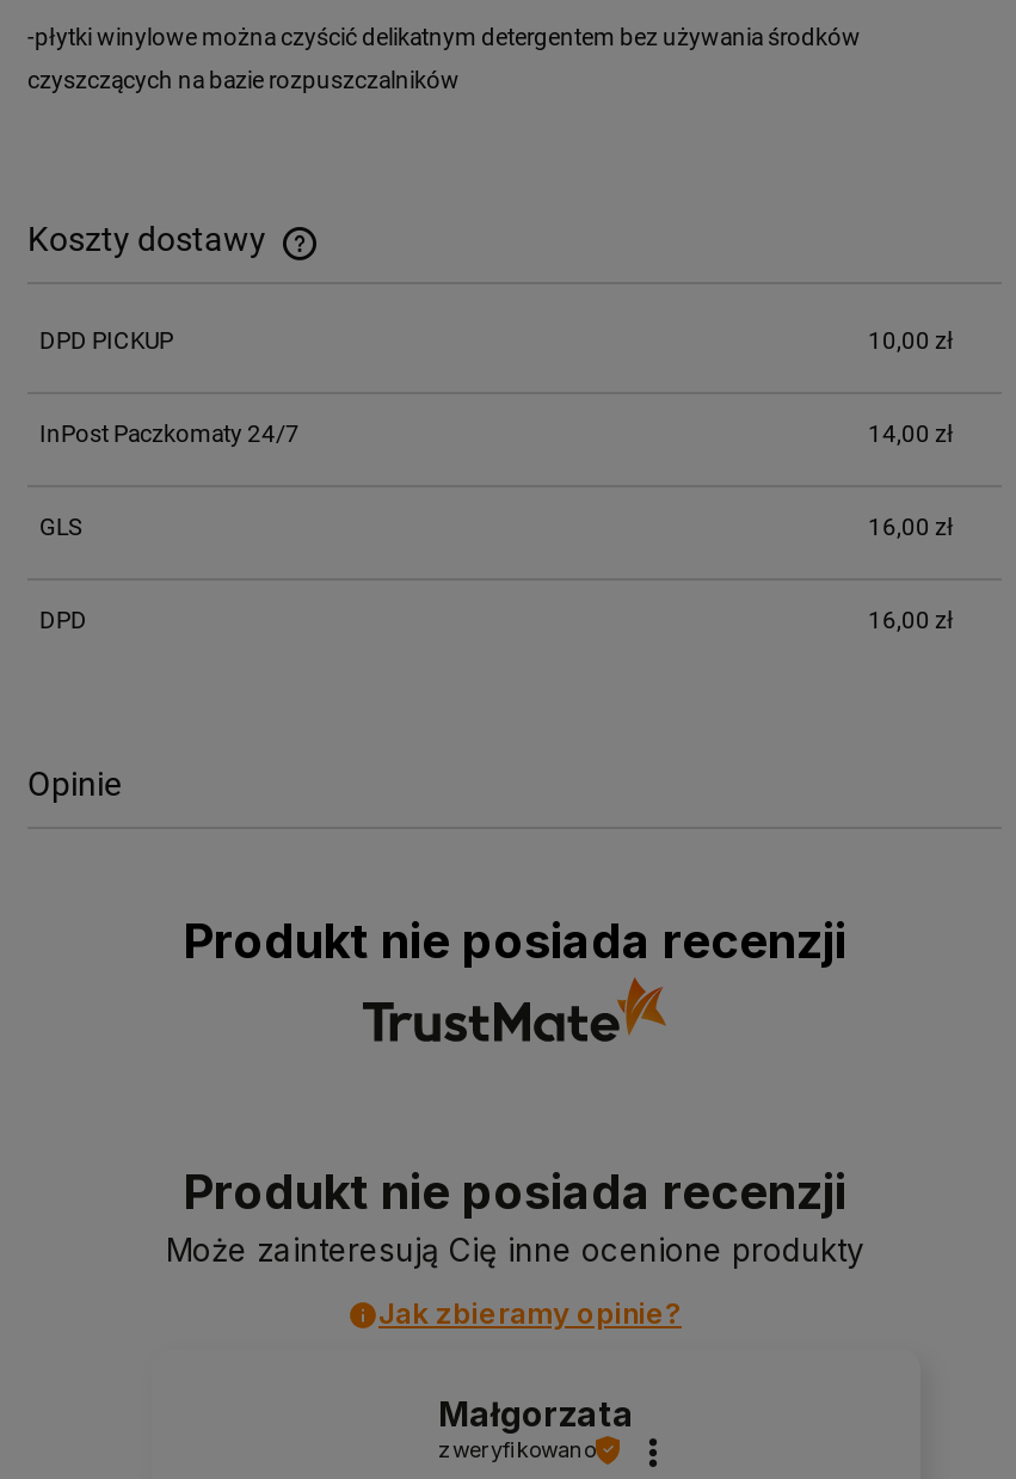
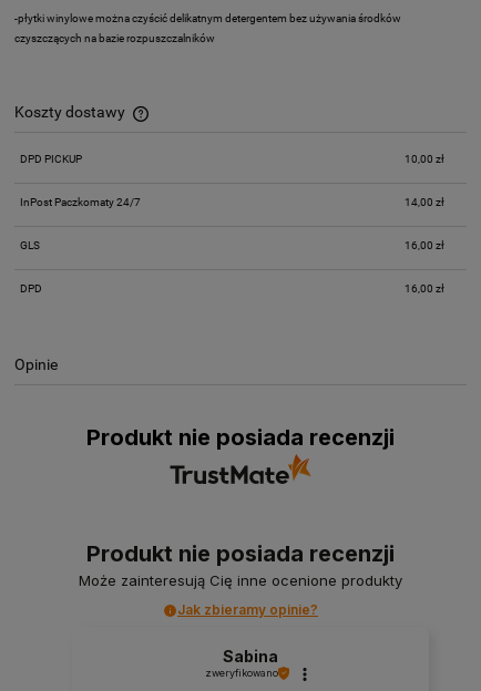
[438,1394,634,1435] Małgorzata -> [223,647,278,666] Sabina

